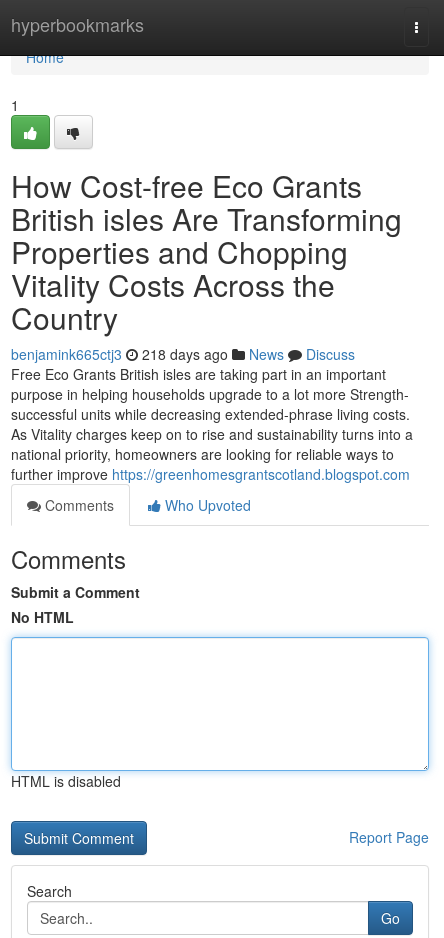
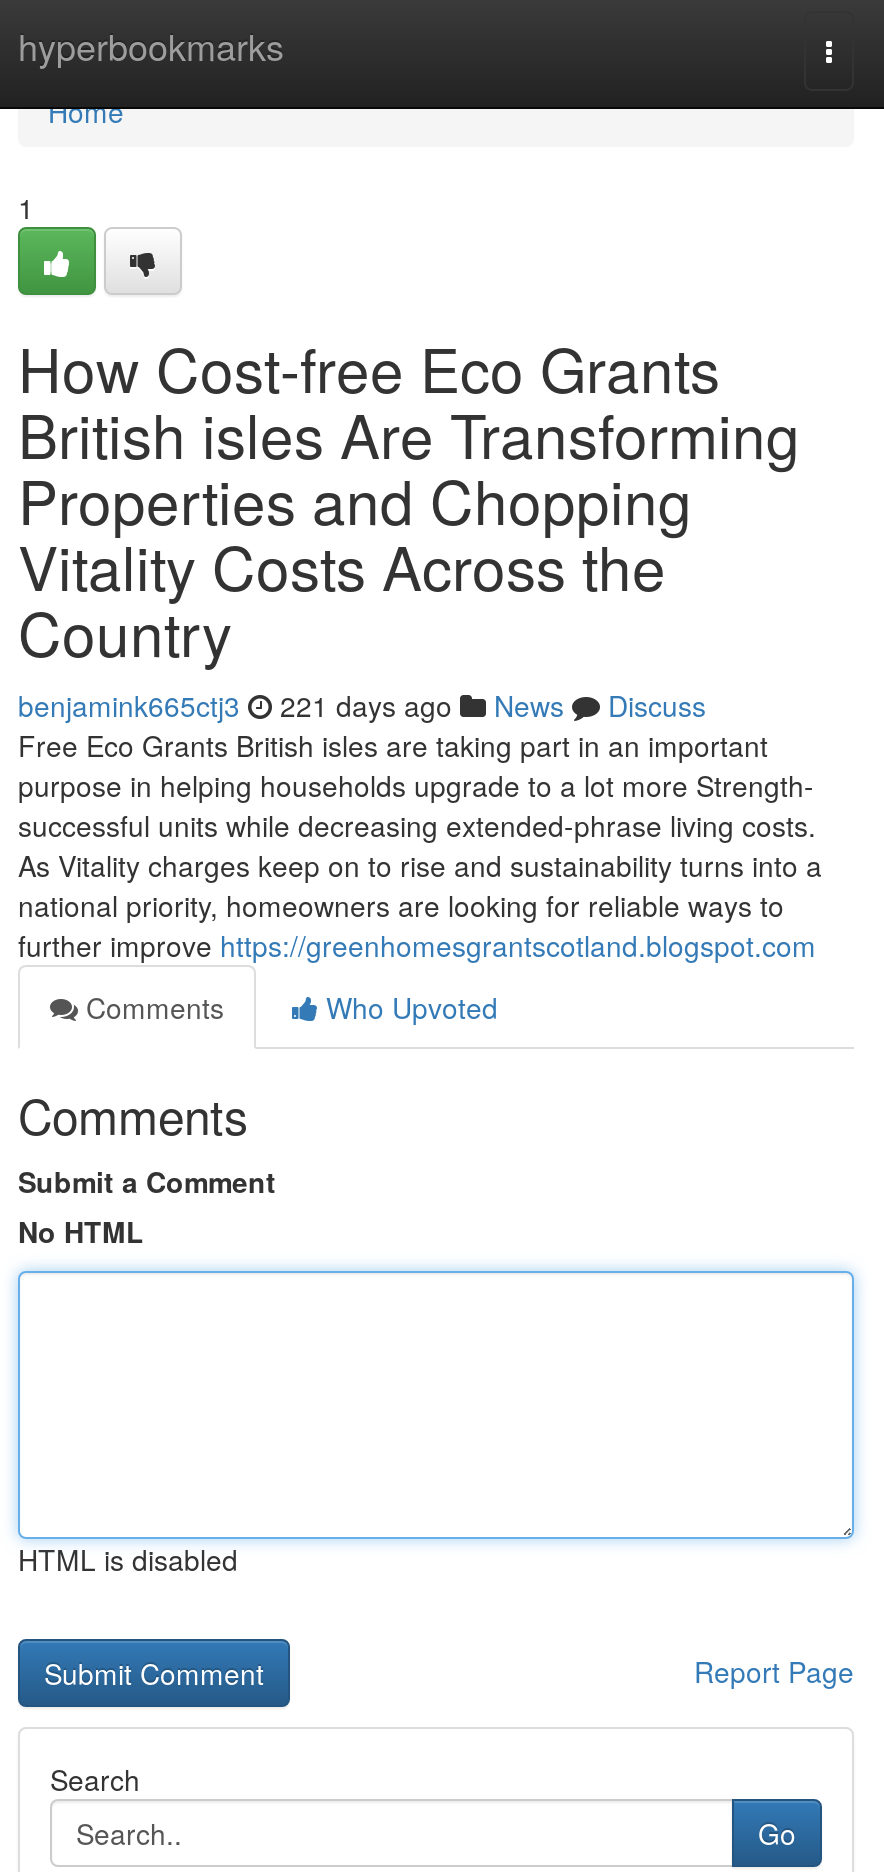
[11,344,355,364] benjamink665ctj3 218 days ago News Discuss -> [18,685,706,725] benjamink665ctj3 221 days ago News Discuss

